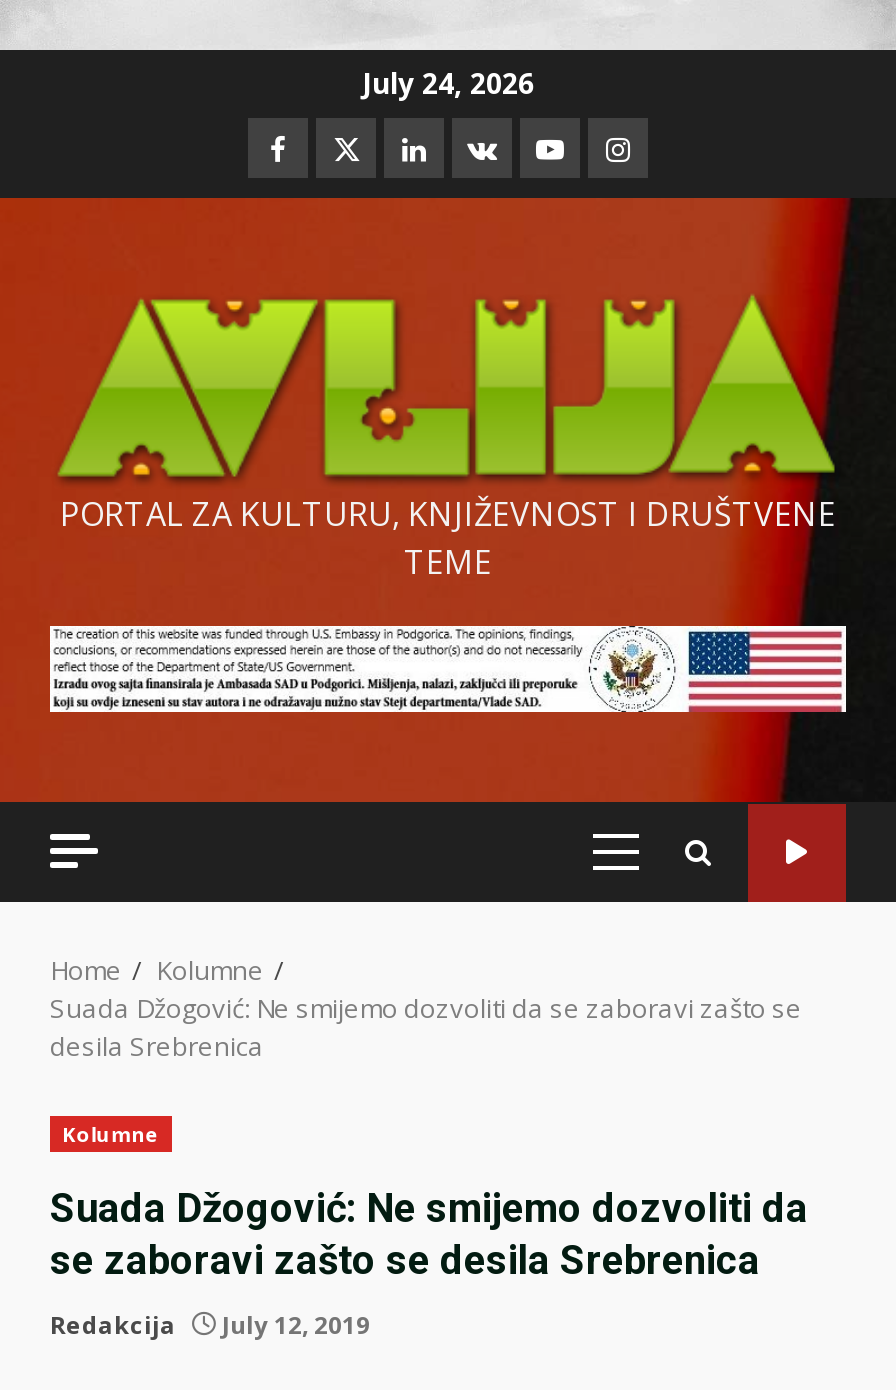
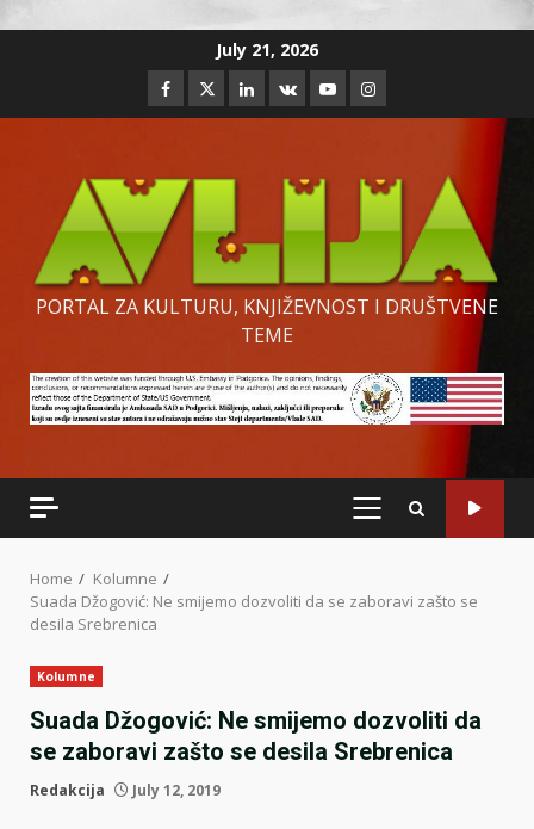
[362,64,534,102] July 24, 2026 -> [216,38,318,61] July 21, 2026

